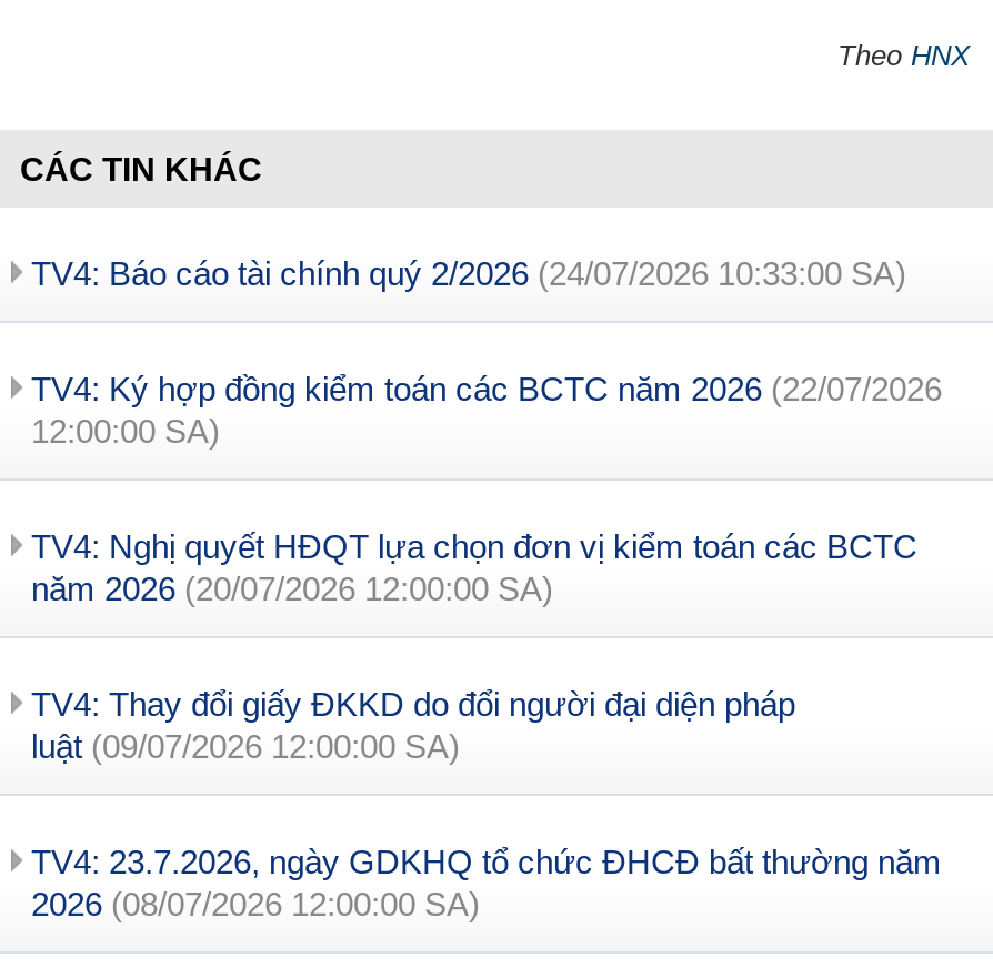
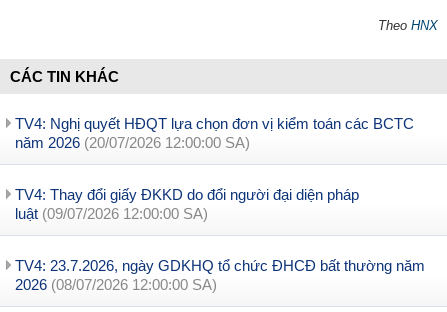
[31,254,942,450] TV4: Báo cáo tài chính quý 2/2026 (24/07/2026 10:33:00 SA) | TV4: Ký hợp đồng kiểm toán các BCTC năm 2026 (22/07/2026 | 12:00:00 SA) -> none

